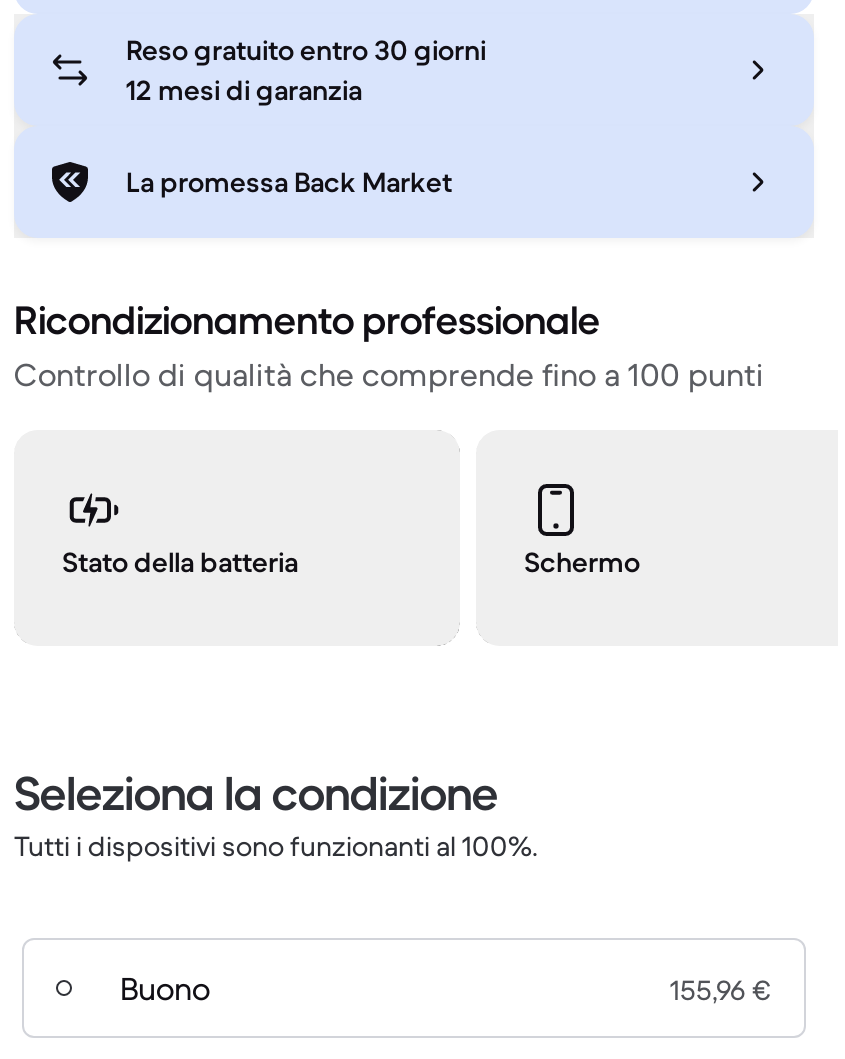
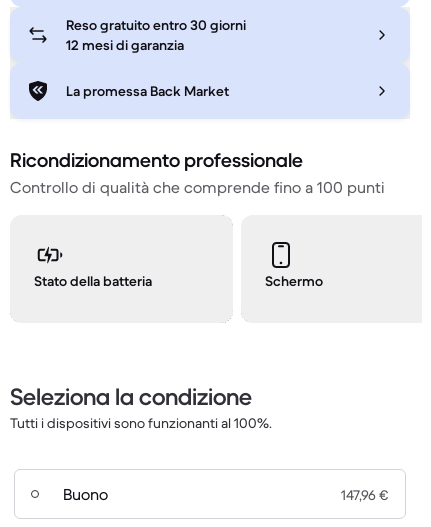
[670,973,772,1009] 155,96 € -> [341,486,389,504] 147,96 €

